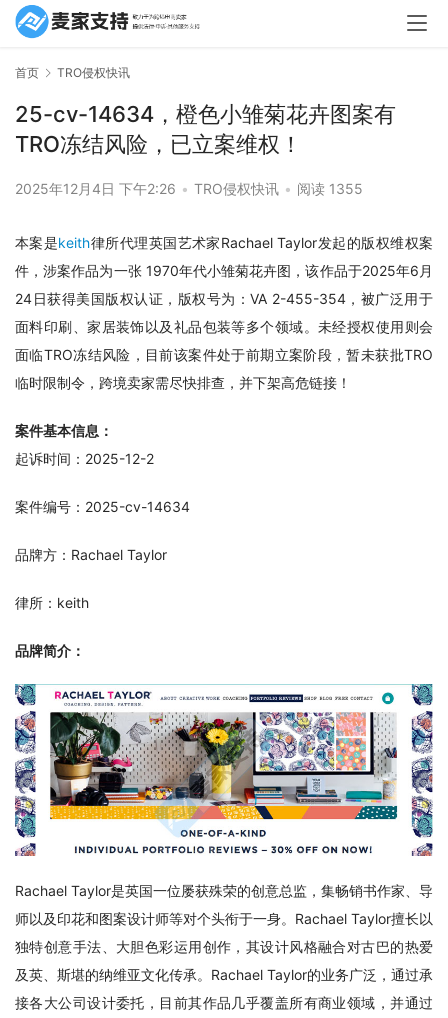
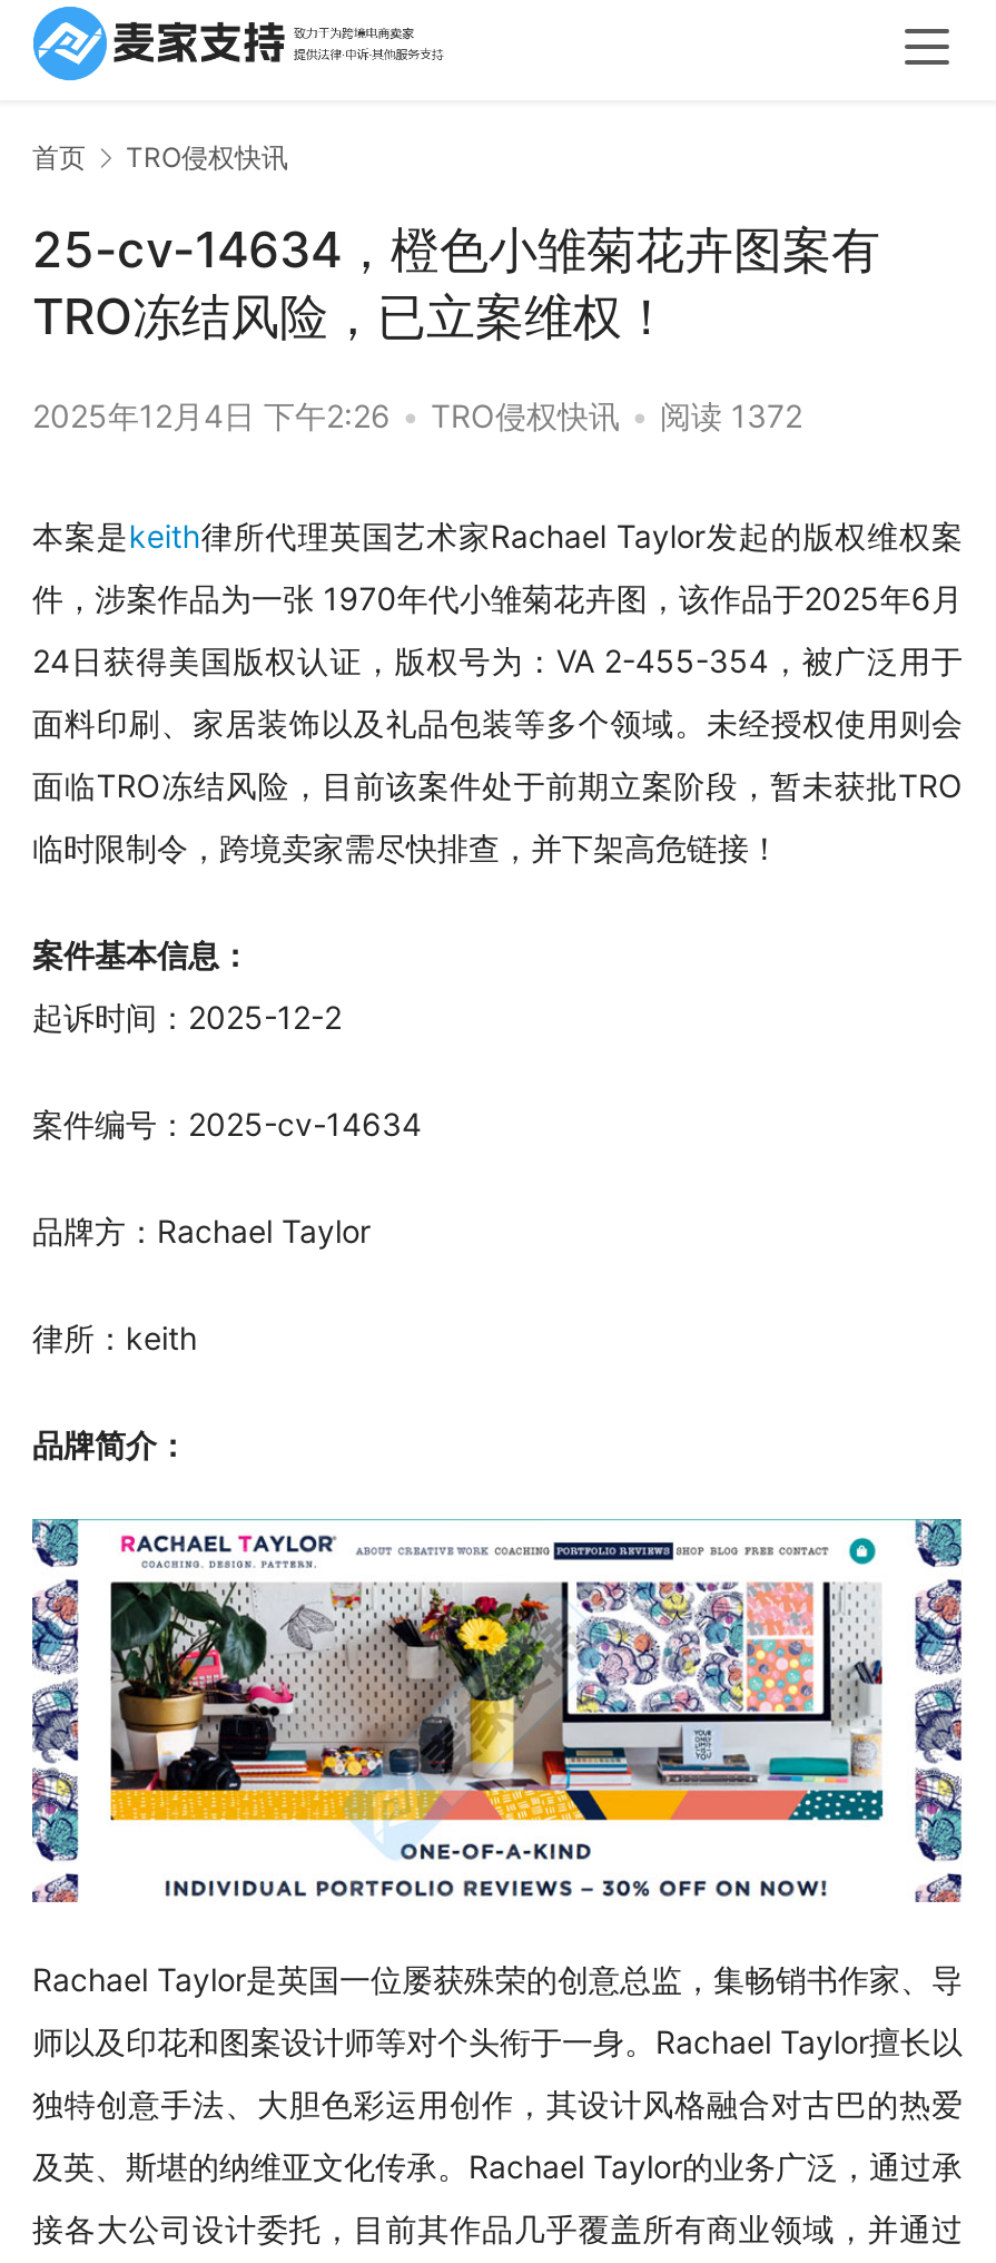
[15,180,363,197] 2025年12月4日 下午2:26 • TRO侵权快讯 • 阅读 1355 -> [32,397,802,435] 2025年12月4日 下午2:26 • TRO侵权快讯 • 阅读 1372

